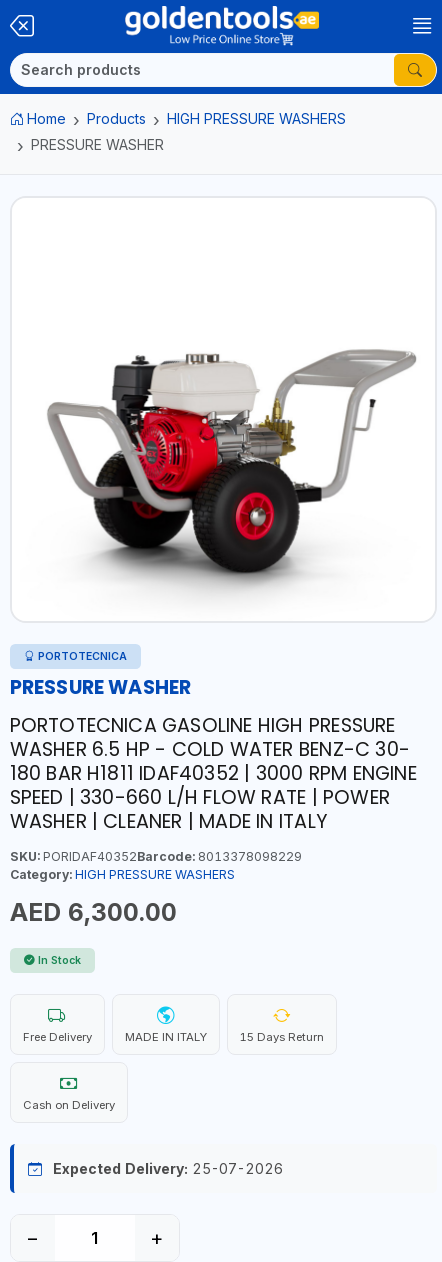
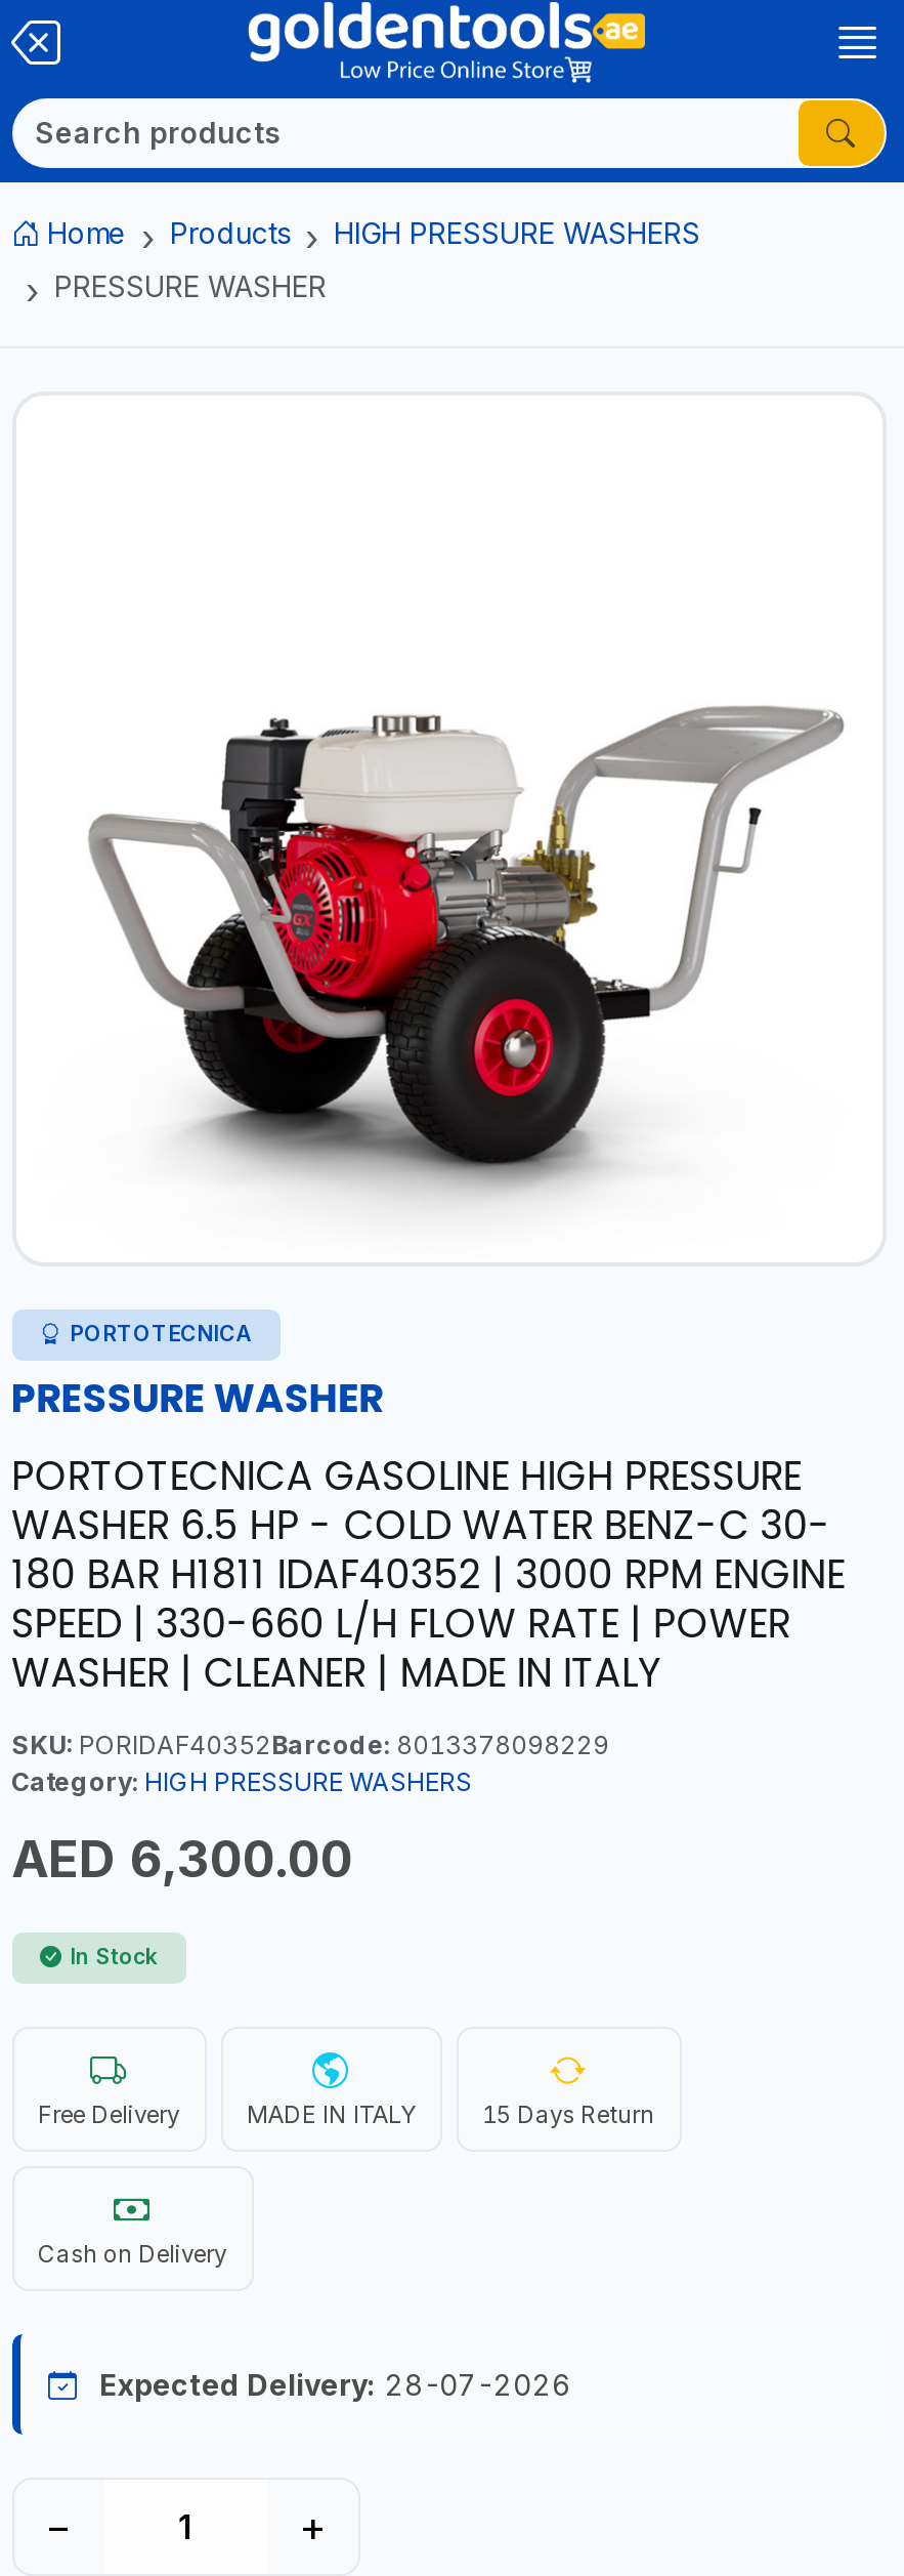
[52,1160,282,1177] Expected Delivery: 25-07-2026 -> [99,2367,570,2402] Expected Delivery: 28-07-2026

